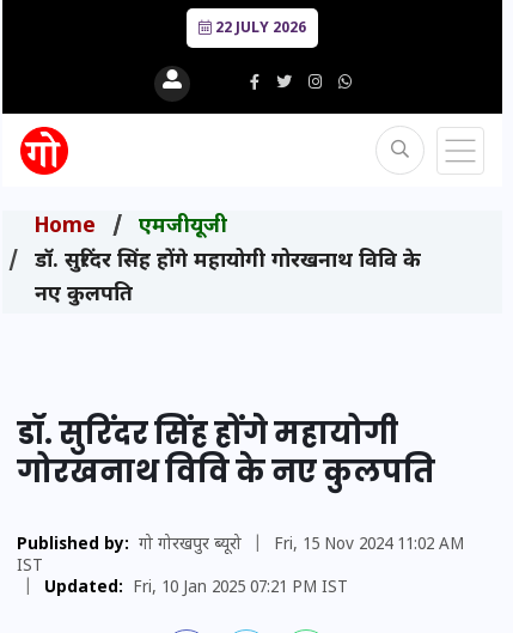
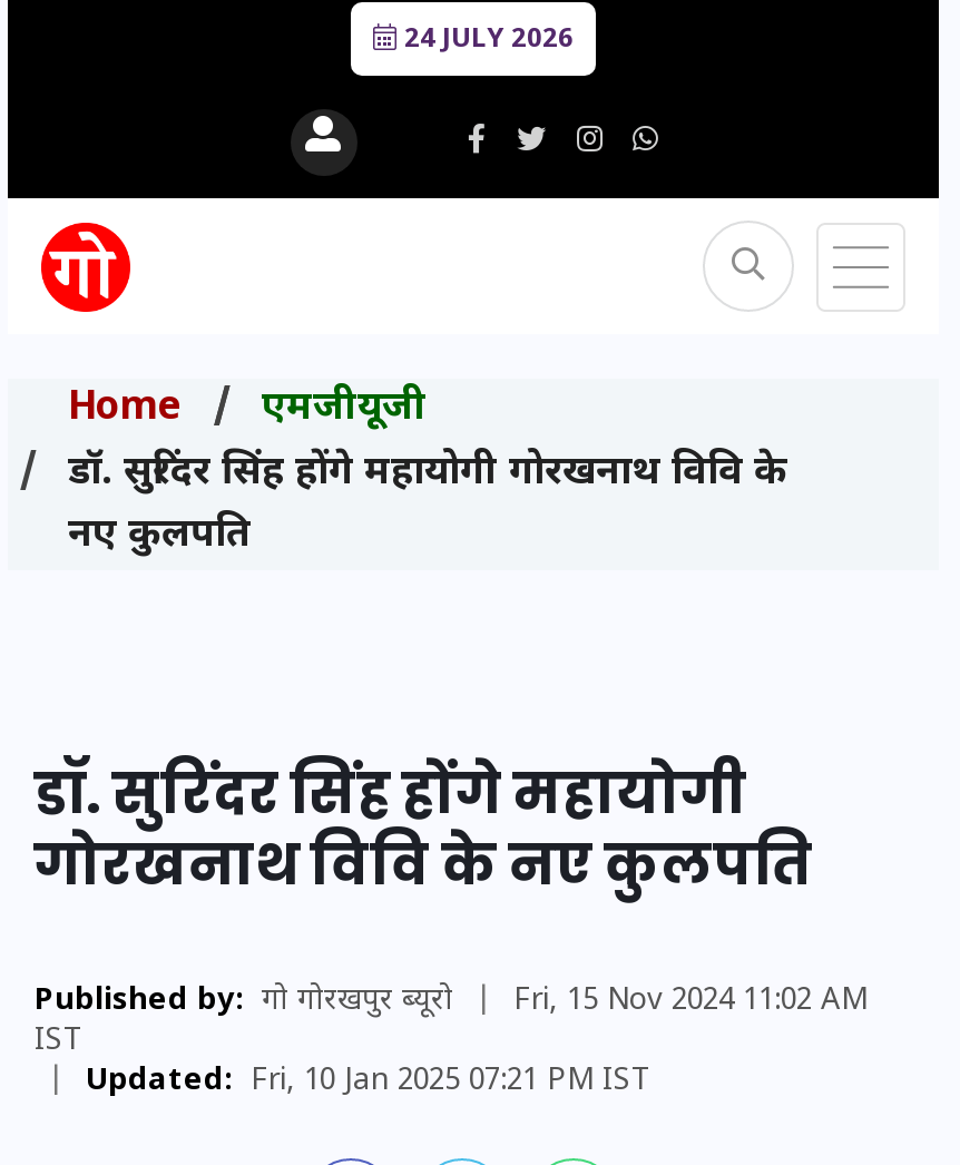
[212,19,306,38] 22 JULY 2026 -> [398,22,574,58] 24 JULY 2026

